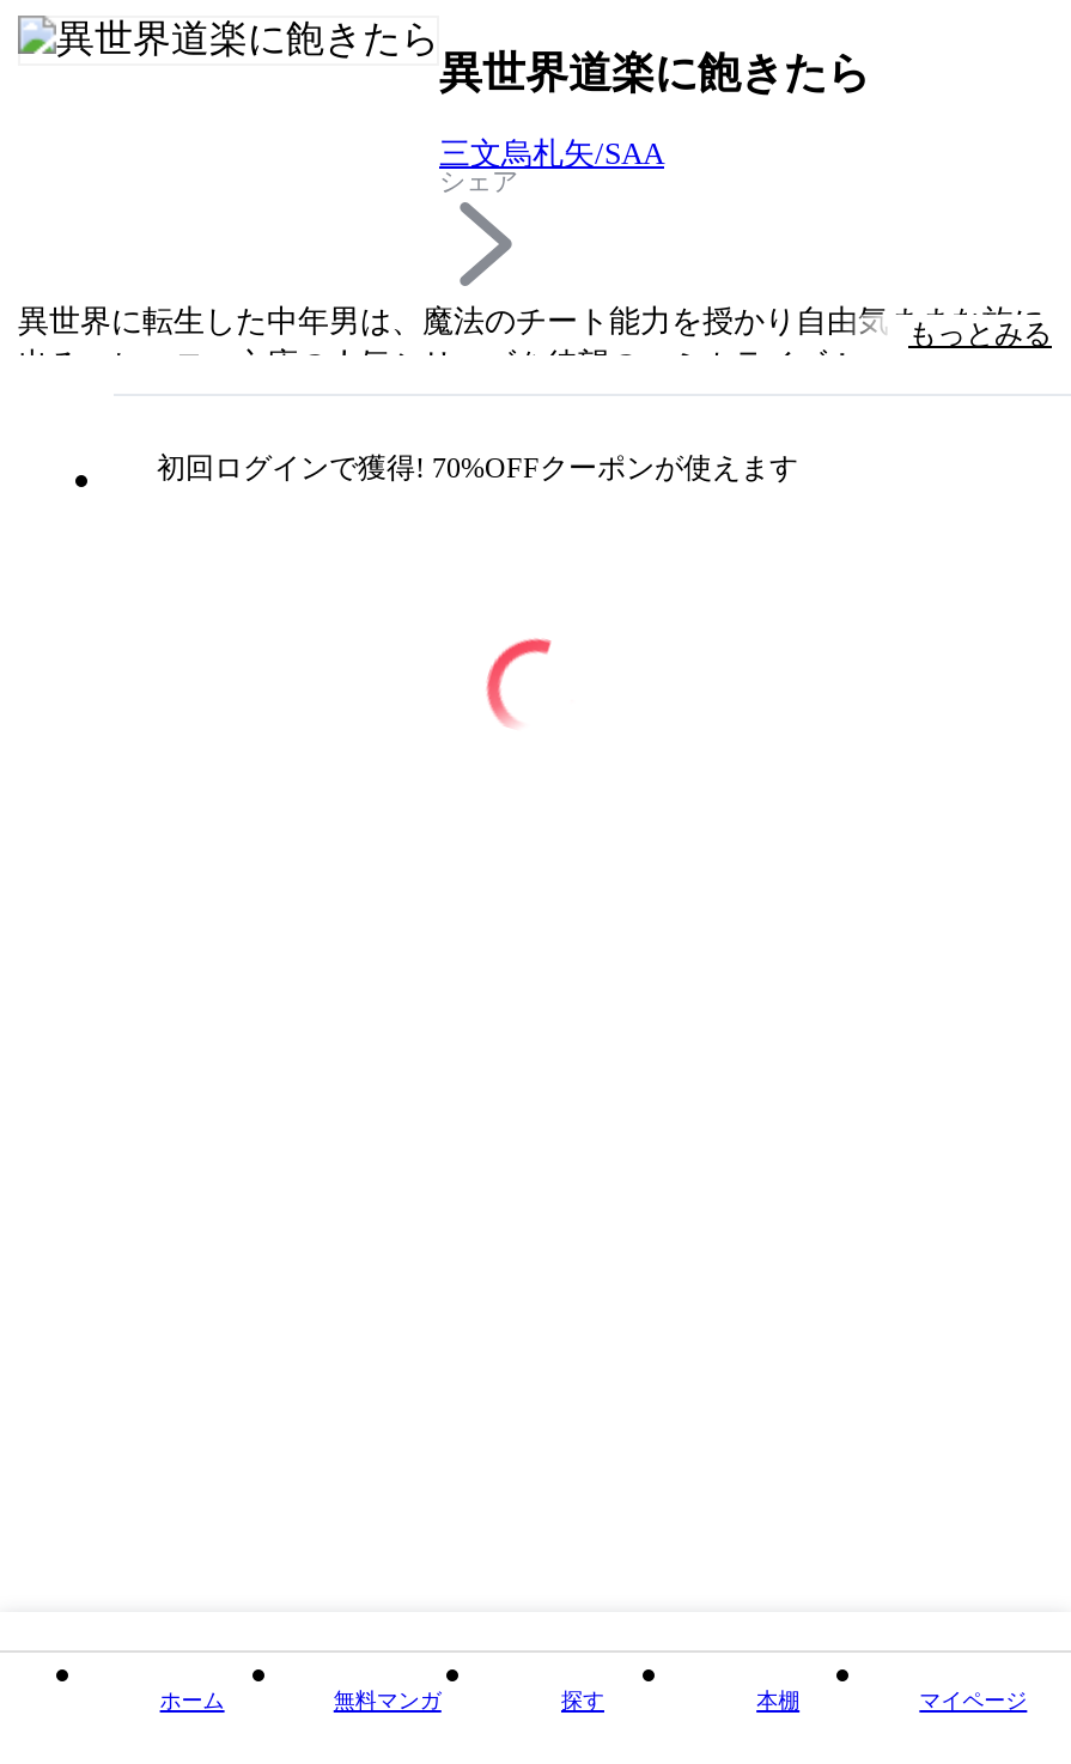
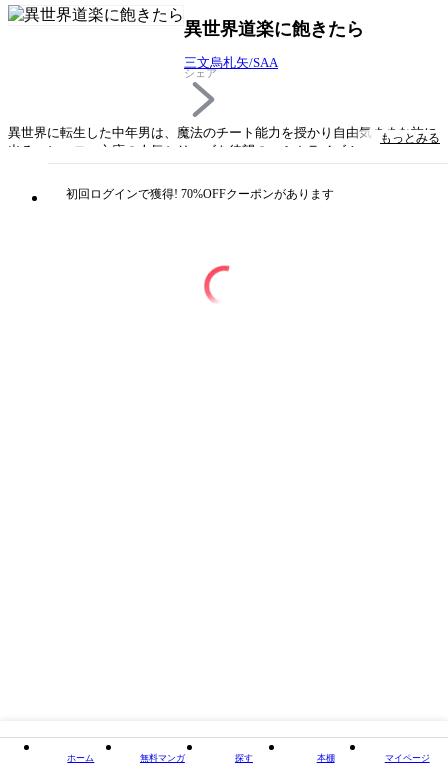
[157,451,798,484] 初回ログインで獲得! 70%OFFクーポンが使えます -> [66,187,334,201] 初回ログインで獲得! 70%OFFクーポンがあります

